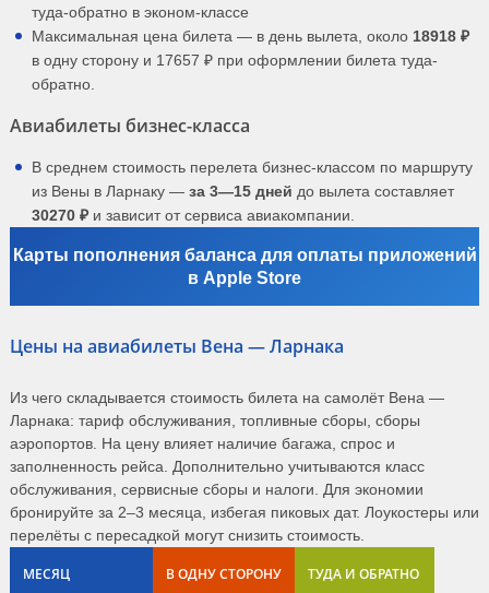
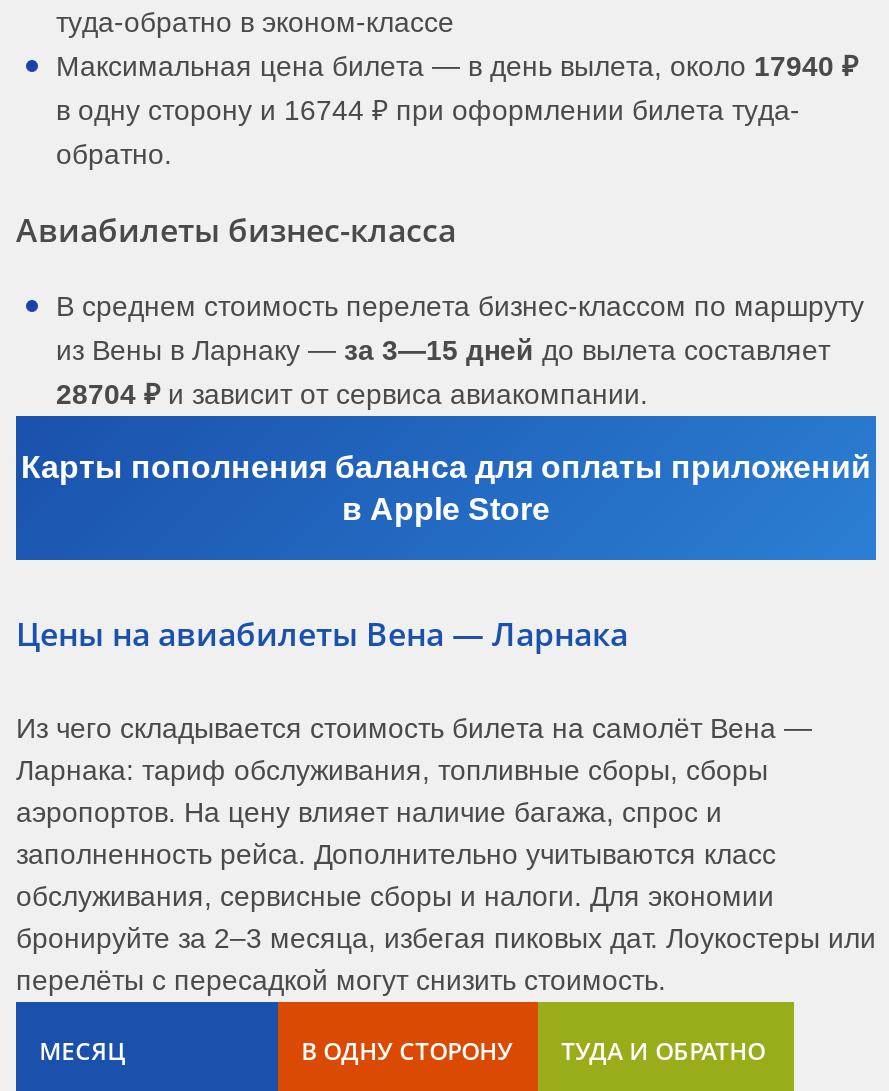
[32,28,469,45] Максимальная цена билета — в день вылета, около 18918 ₽ -> [56,50,858,82] Максимальная цена билета — в день вылета, около 17940 ₽
[32,52,438,69] в одну сторону и 17657 ₽ при оформлении билета туда- -> [56,94,800,126] в одну сторону и 16744 ₽ при оформлении билета туда-
[32,207,355,224] 30270 ₽ и зависит от сервиса авиакомпании. -> [56,378,648,410] 28704 ₽ и зависит от сервиса авиакомпании.

